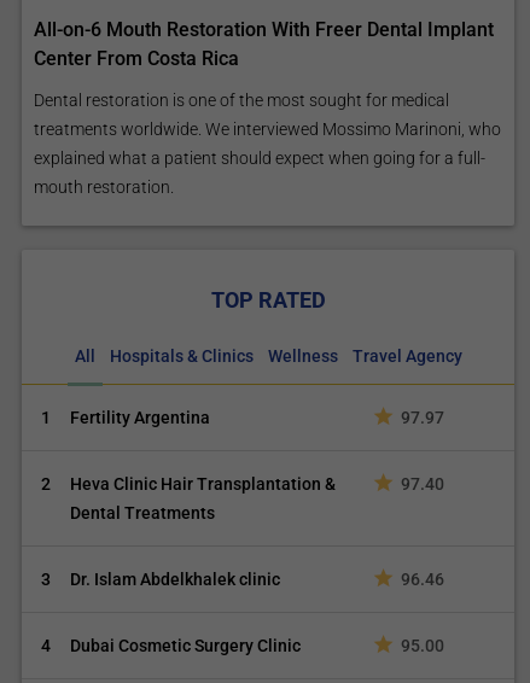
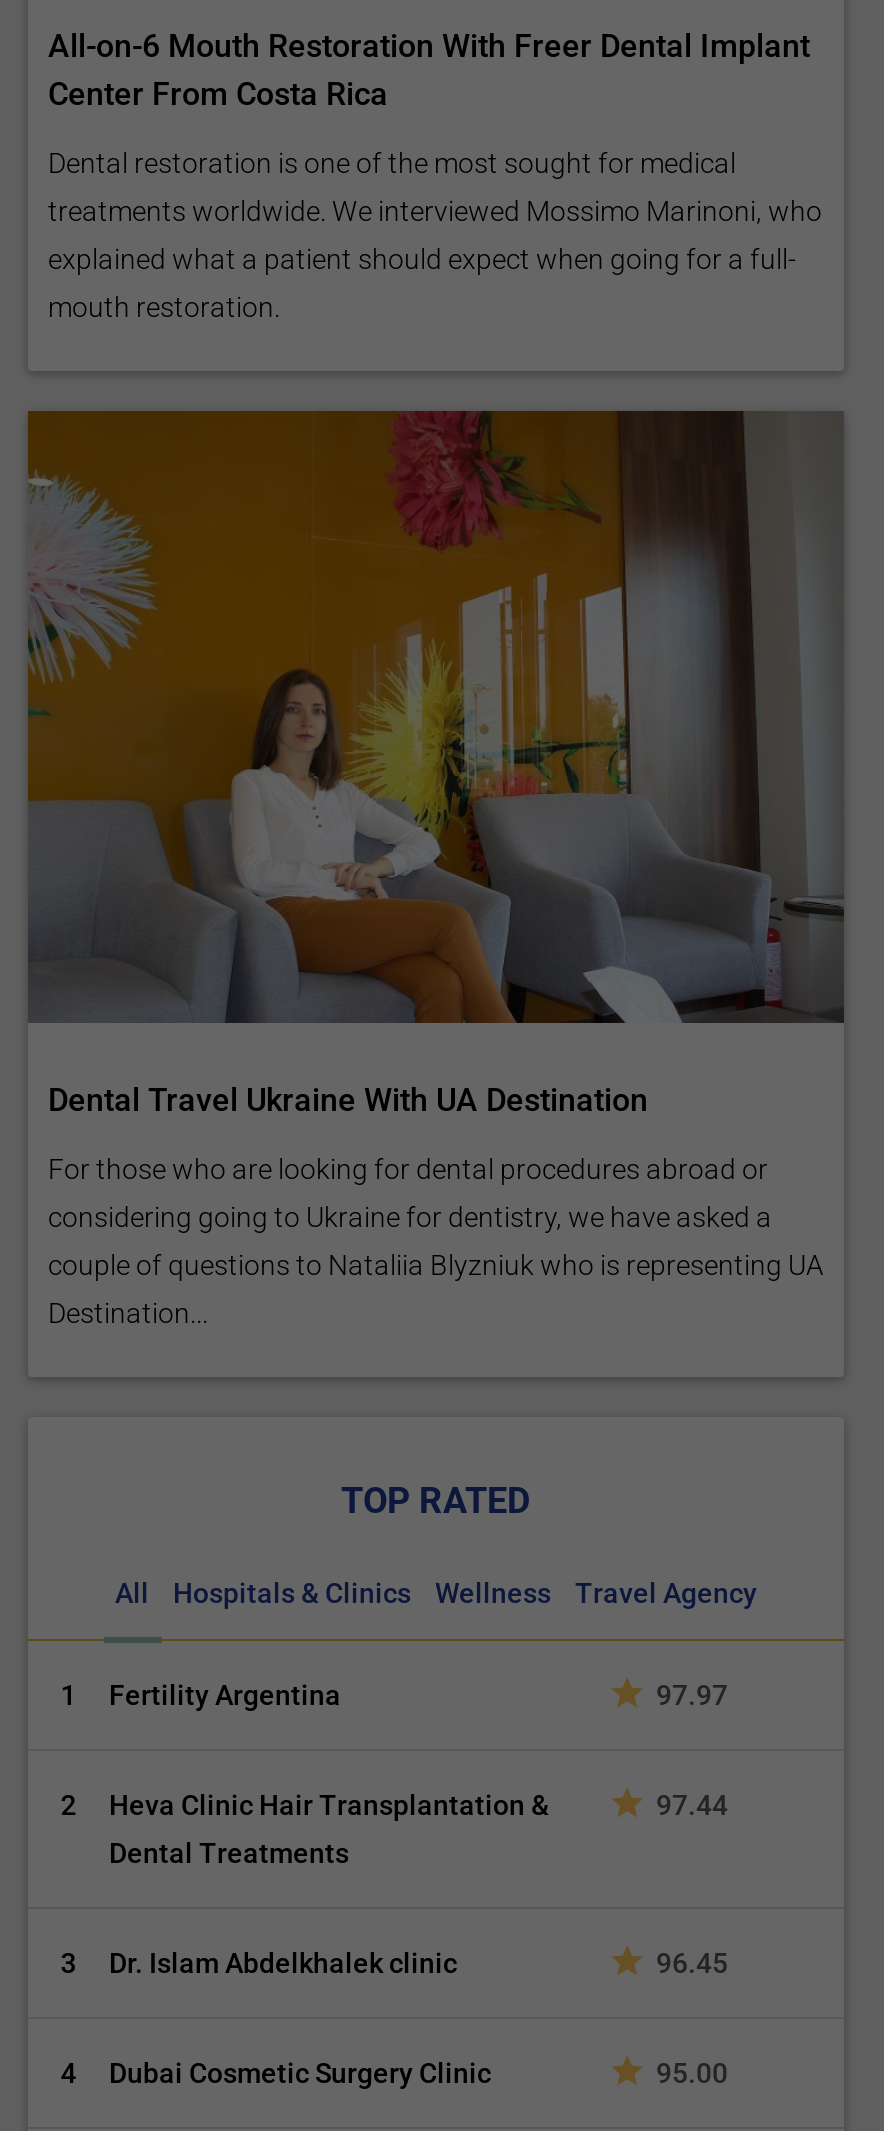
none -> [26,409,846,1329] [image] | Dental Travel Ukraine With UA Destination | For those who are looking for dental procedures abroad or | considering going to Ukraine for dentistry, we have asked a | couple of questions to Nataliia Blyzniuk who is representing UA | Destination...
[401,474,444,494] 97.40 -> [656,1789,728,1821] 97.44
[401,570,444,589] 96.46 -> [656,1947,728,1979] 96.45

